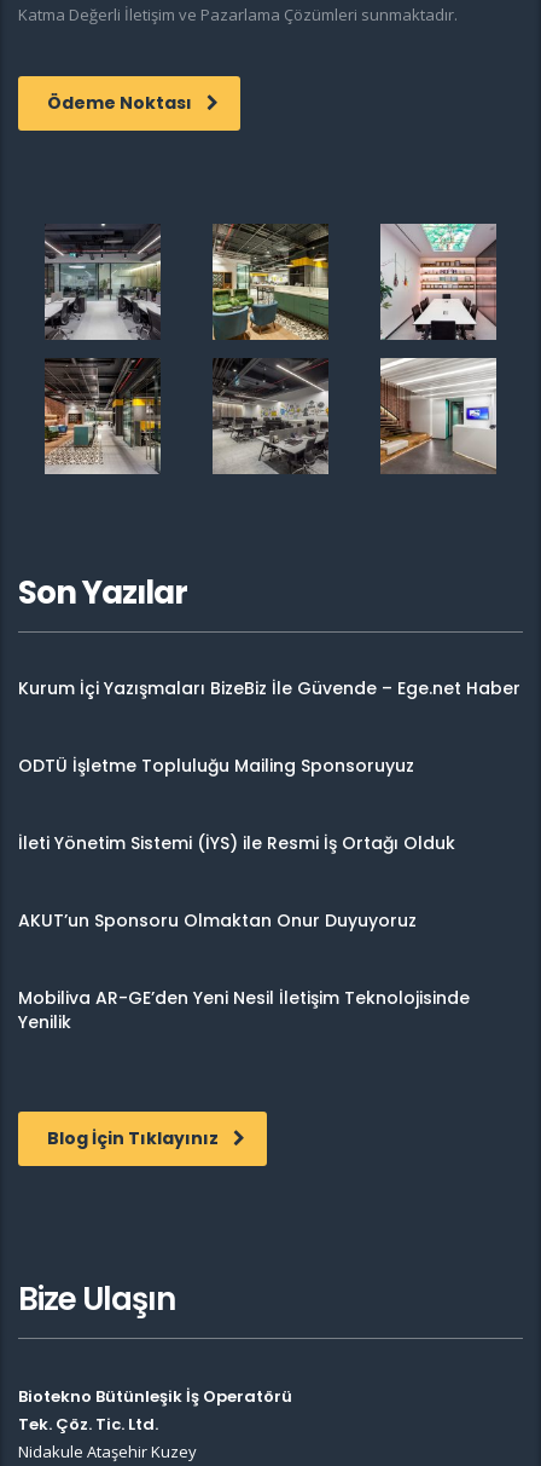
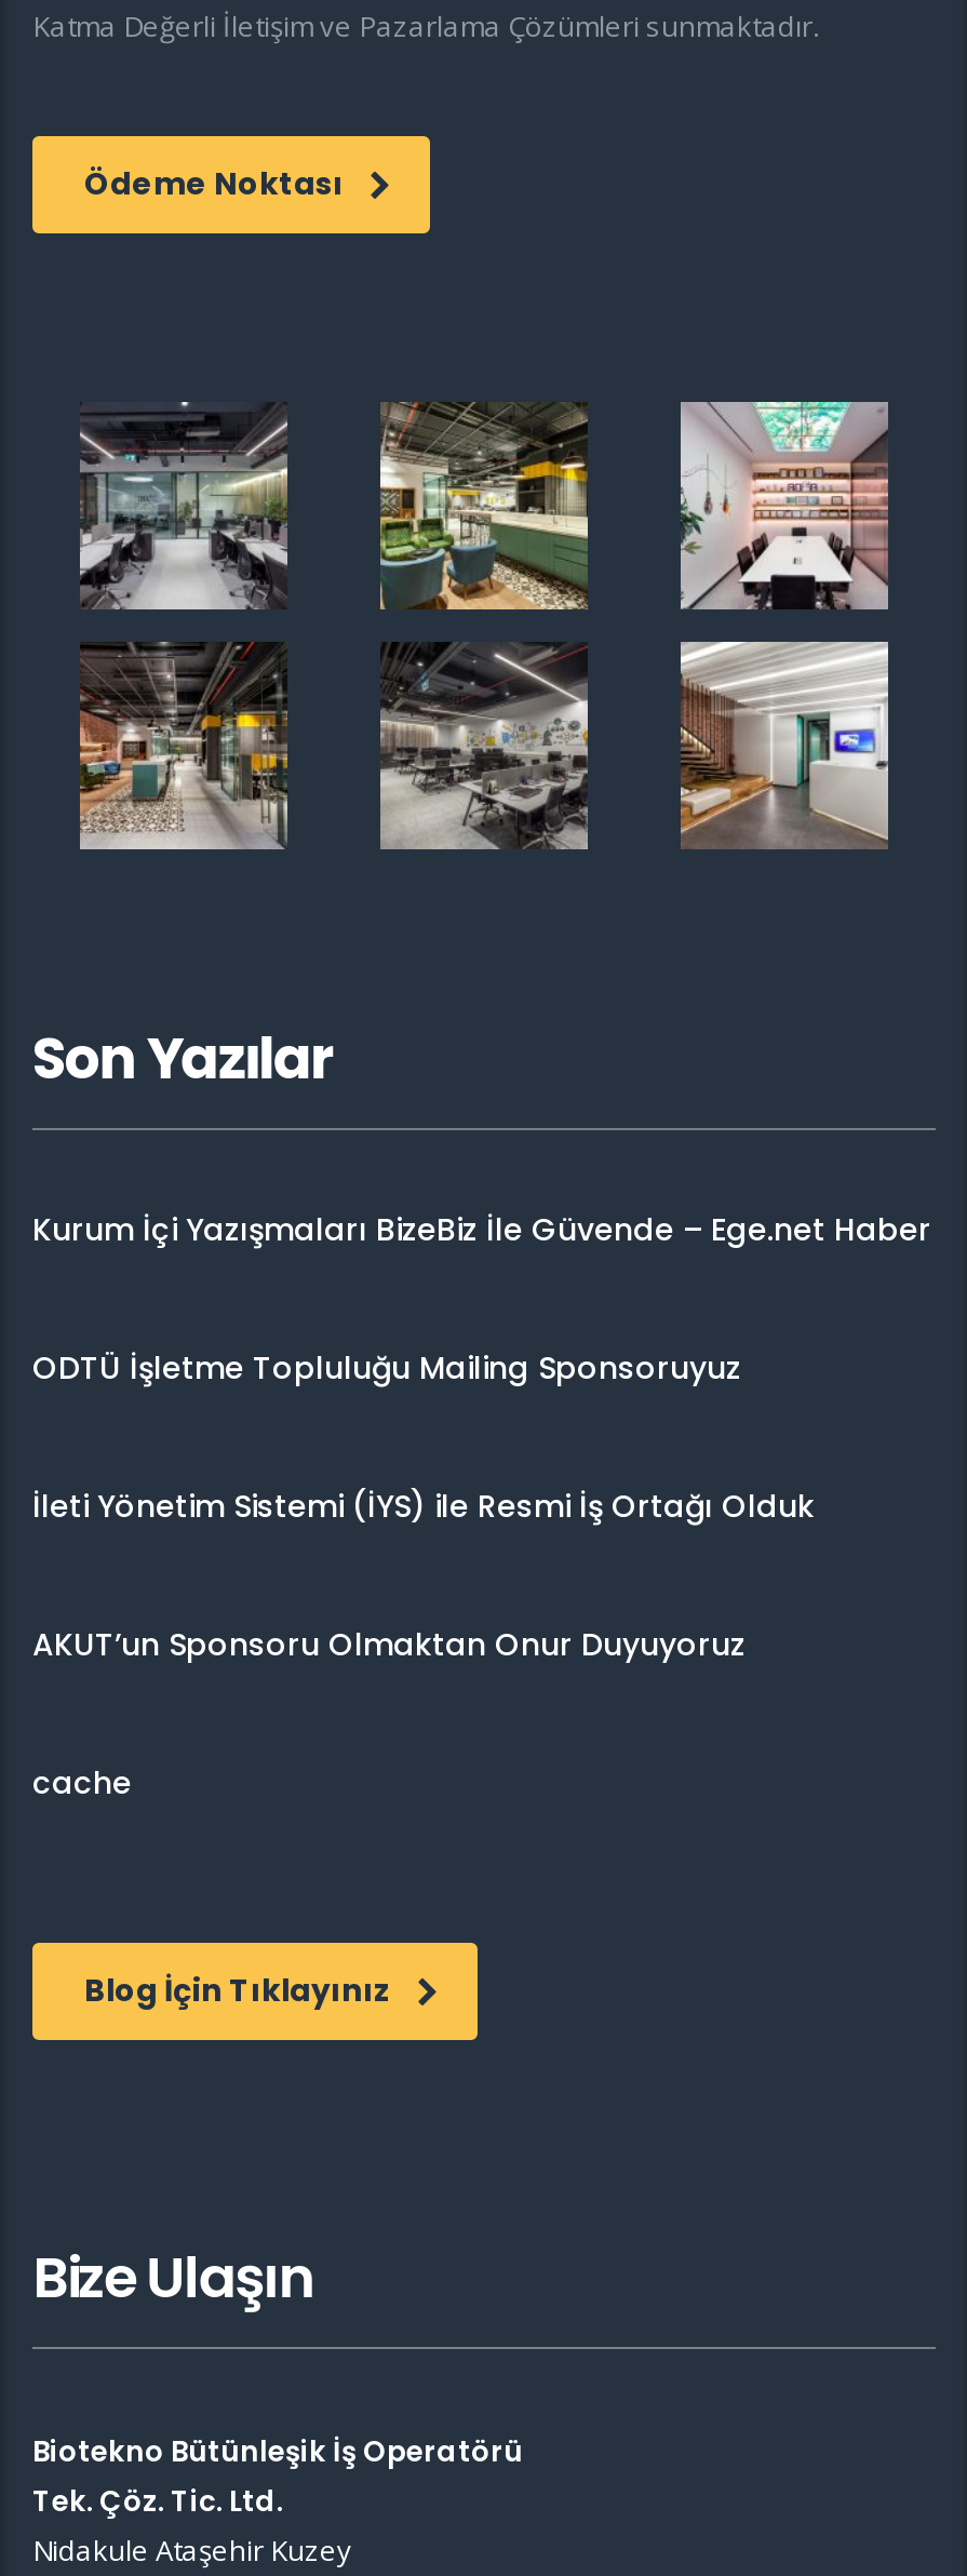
[18,986,470,1034] Mobiliva AR-GE’den Yeni Nesil İletişim Teknolojisinde | Yenilik -> [32,1761,132,1804] cache

